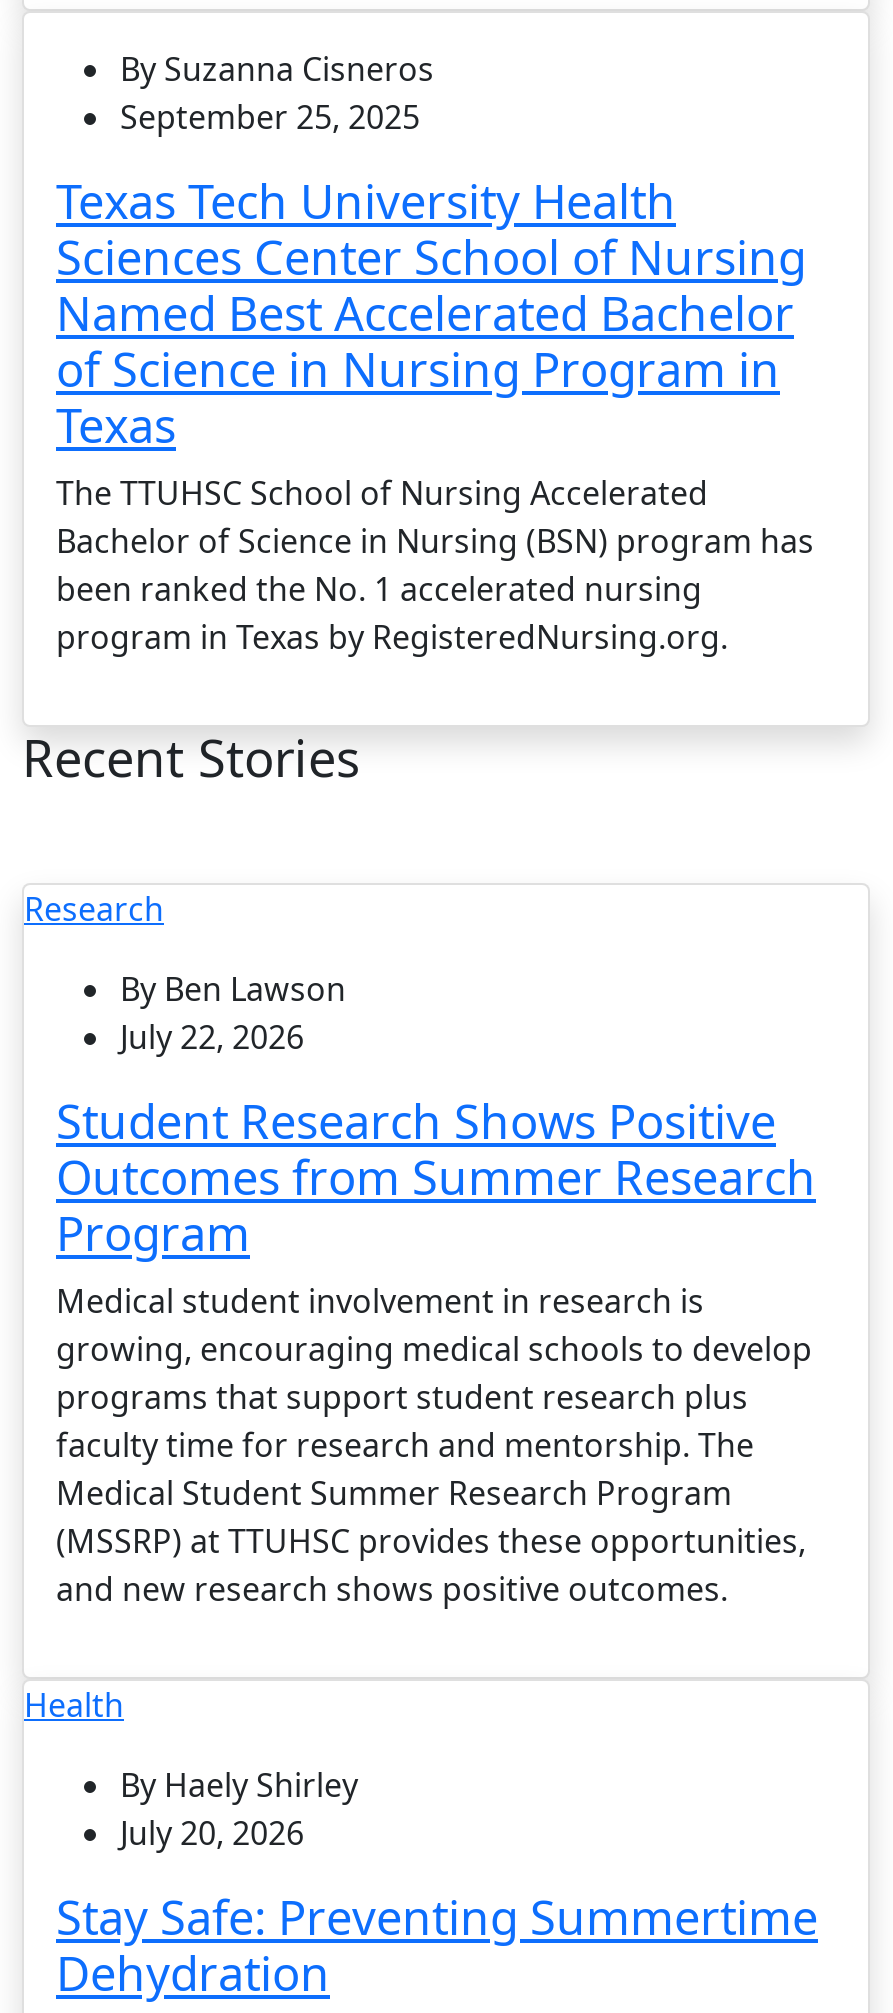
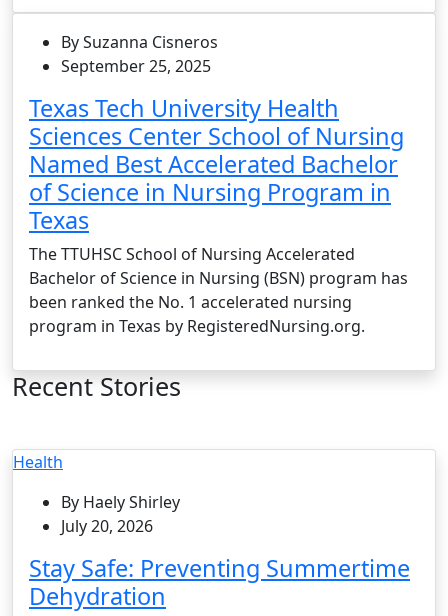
[24,886,816,1610] Research | By Ben Lawson | July 22, 2026 | Student Research Shows Positive | Outcomes from Summer Research | Program | Medical student involvement in research is | growing, encouraging medical schools to develop | programs that support student research plus | faculty time for research and mentorship. The | Medical Student Summer Research Program | (MSSRP) at TTUHSC provides these opportunities, | and new research shows positive outcomes. -> none

